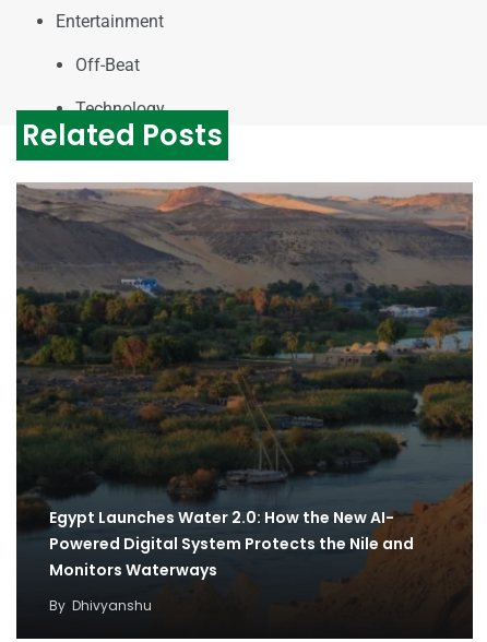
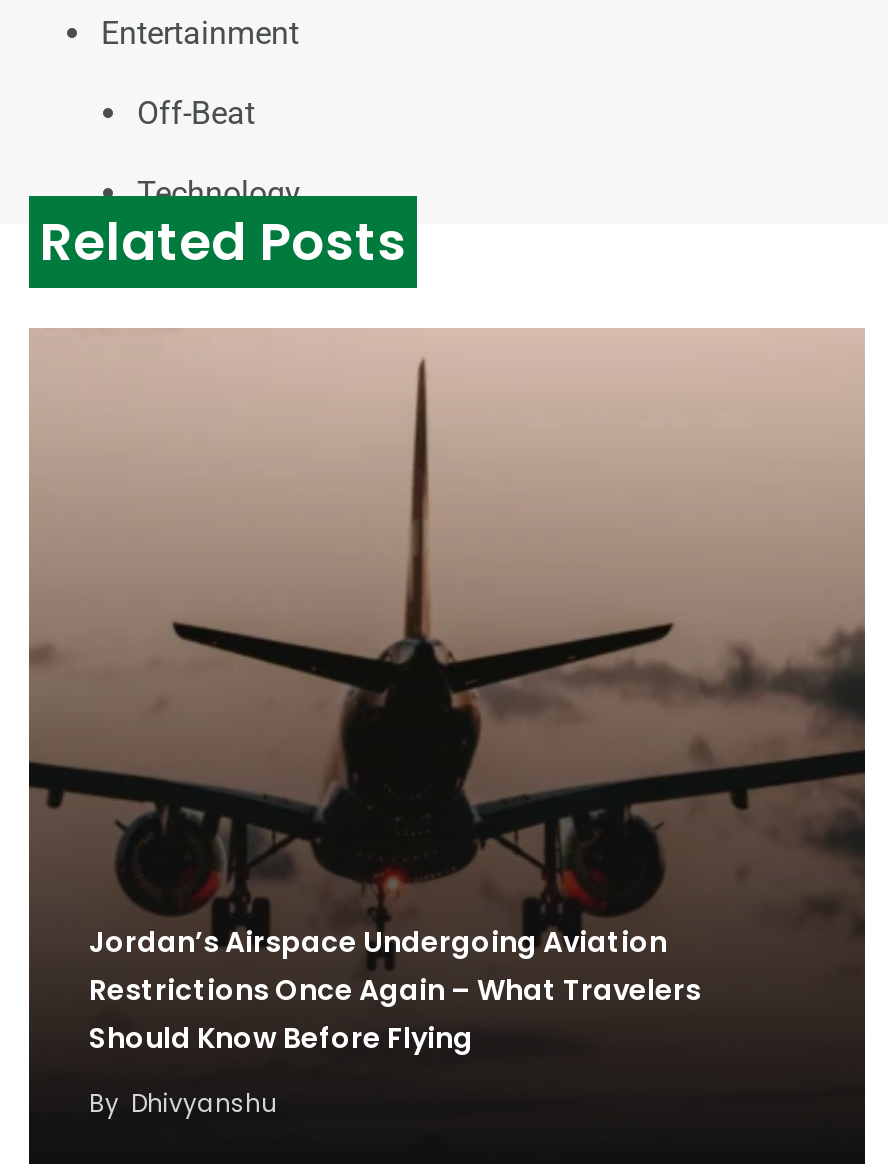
[15,183,474,581] [image] | Egypt Launches Water 2.0: How the New AI- | Powered Digital System Protects the Nile and | Monitors Waterways -> [27,332,865,1058] [image] | Jordan’s Airspace Undergoing Aviation | Restrictions Once Again – What Travelers | Should Know Before Flying

